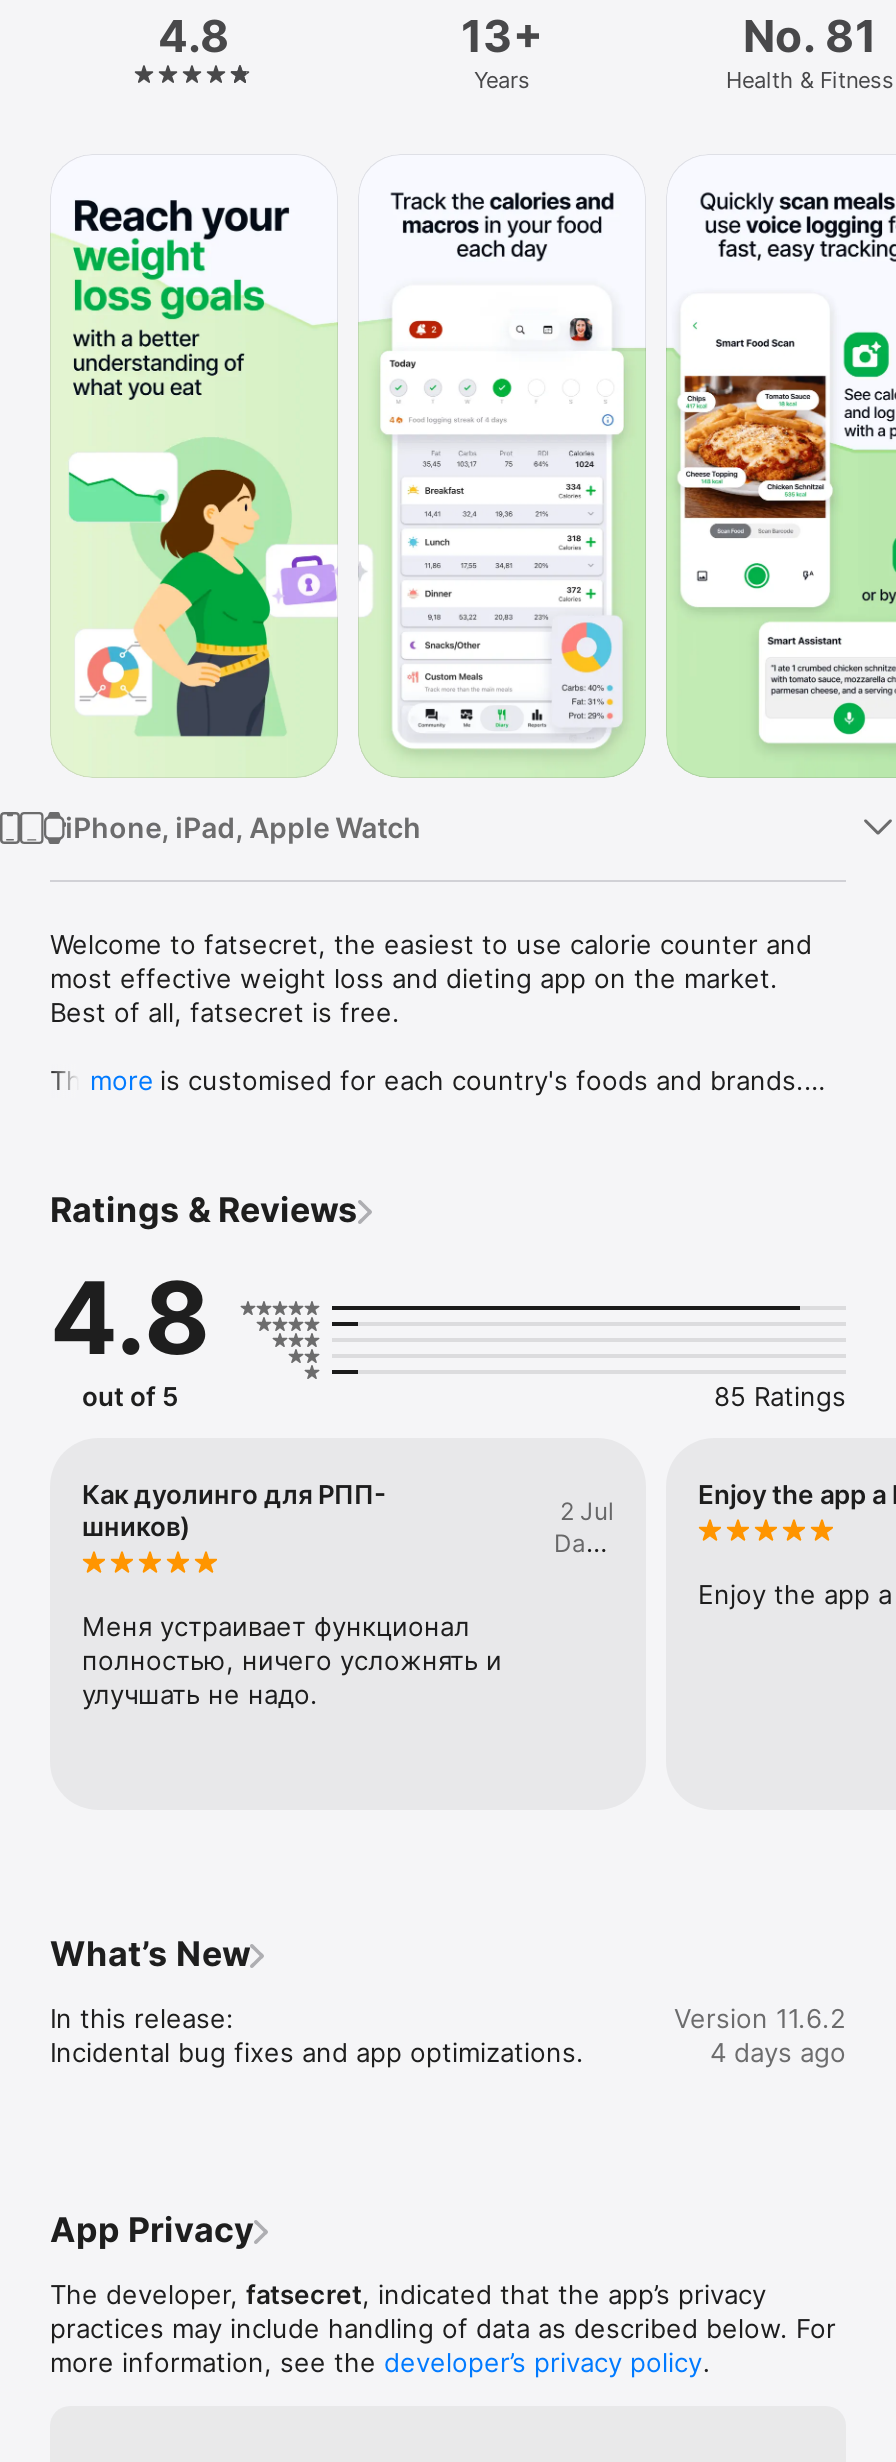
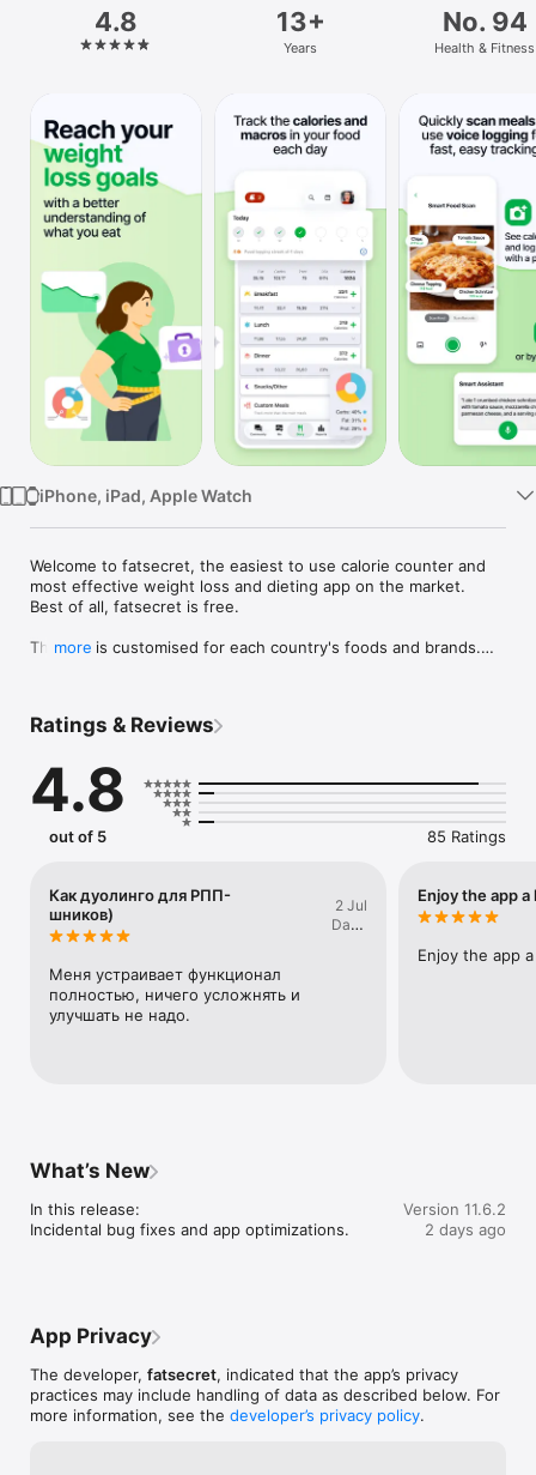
[743,10,877,62] No. 81 -> [442,6,527,37] No. 94
[710,2036,846,2068] 4 days ago -> [425,1220,506,1239] 2 days ago

